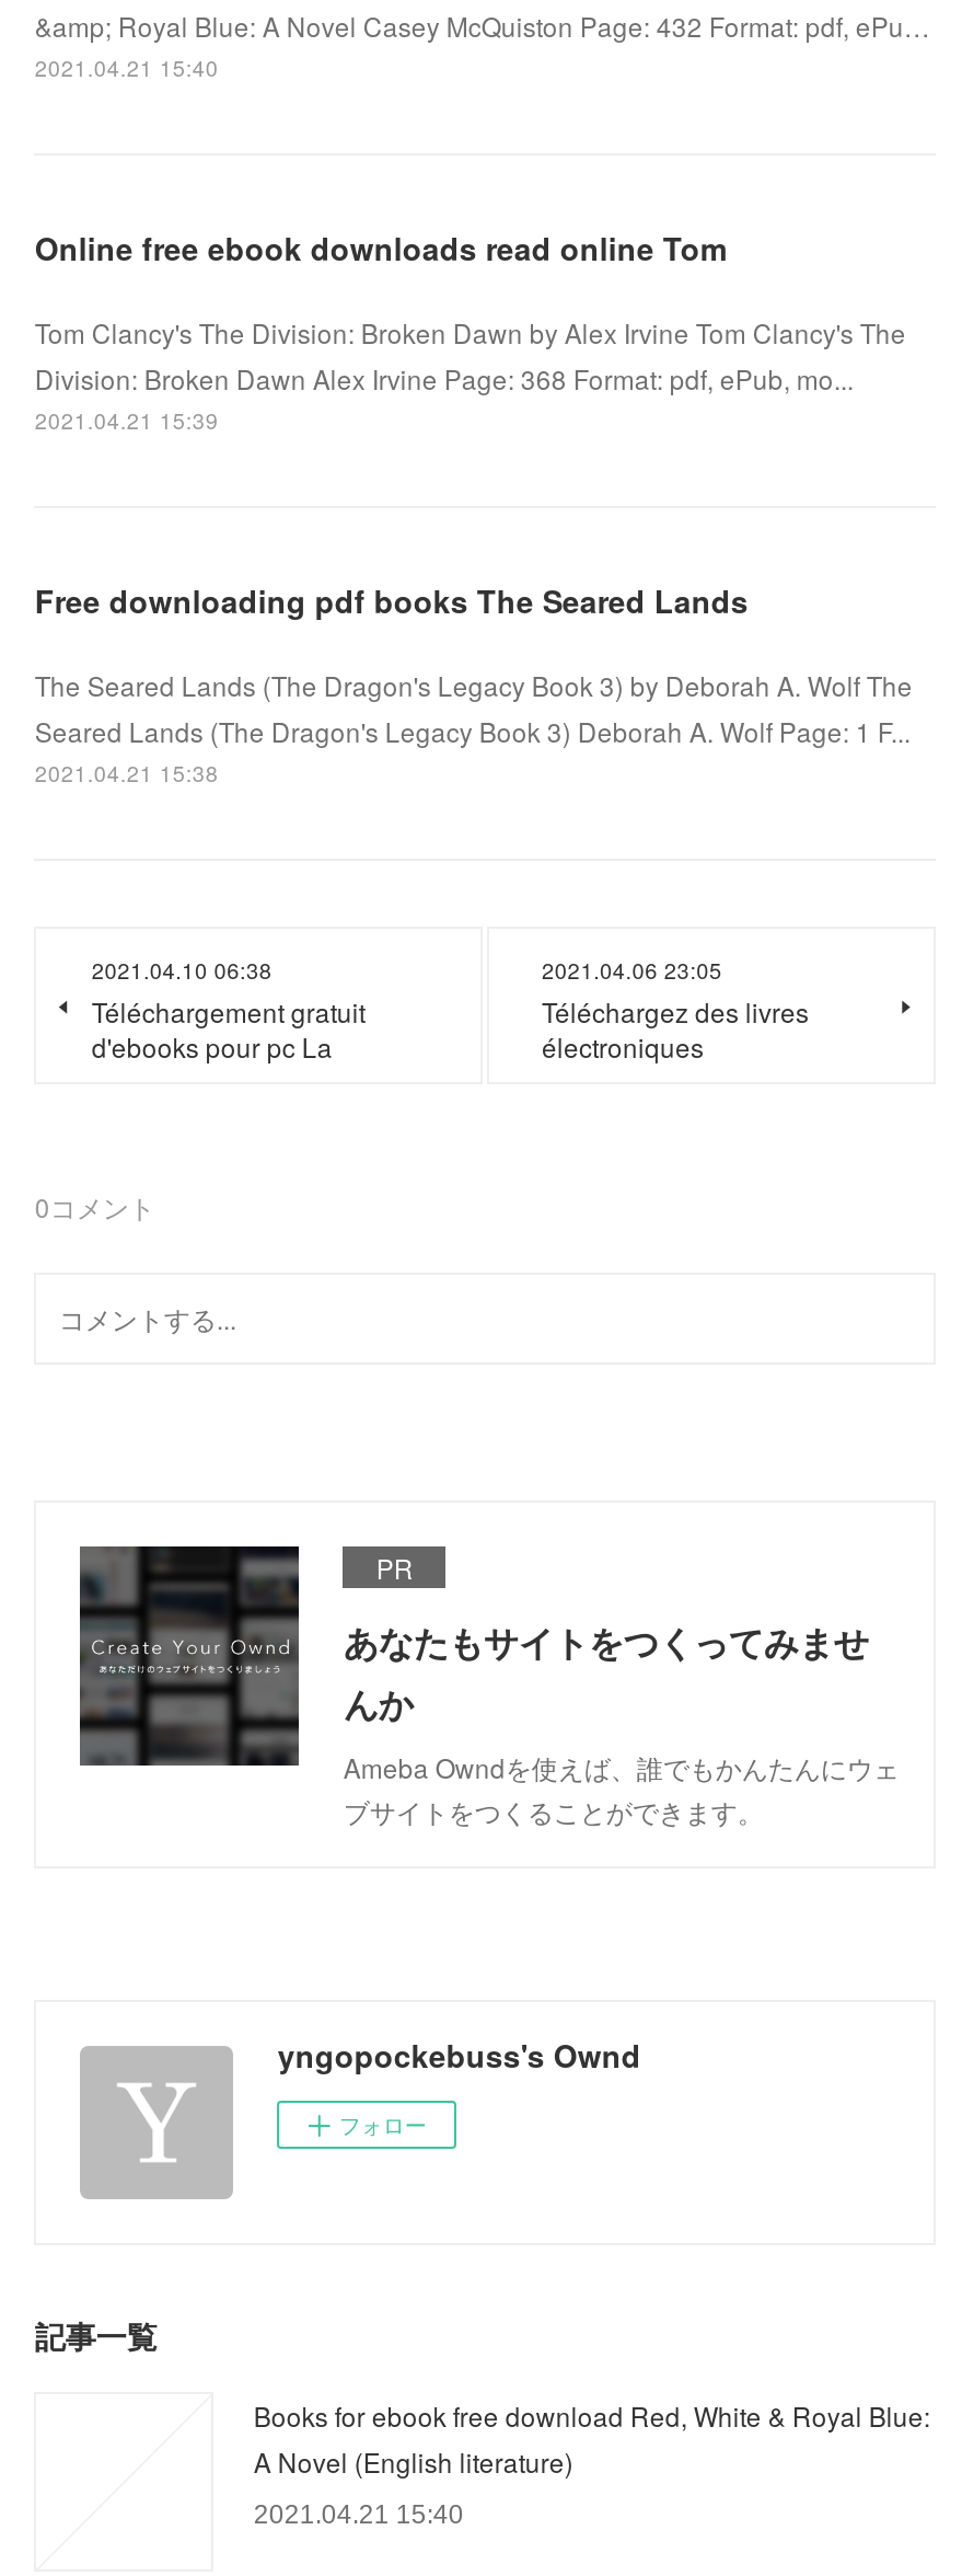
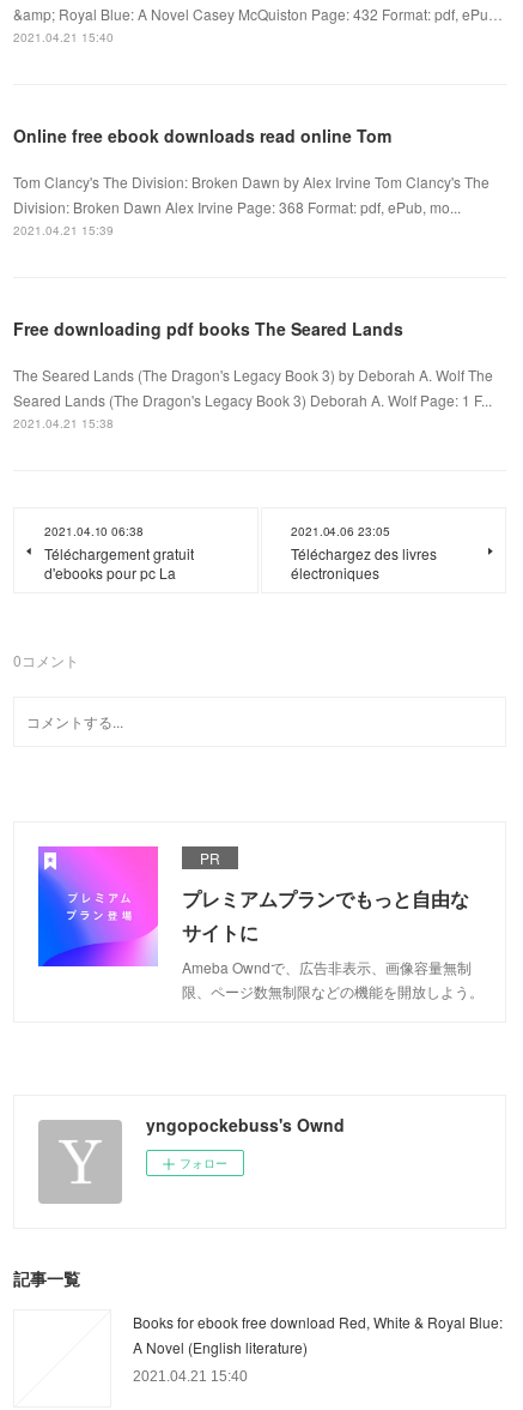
[78,1544,899,1829] [image] | あなたもサイトをつくってみませ | んか | Ameba Owndを使えば、誰でもかんたんにウェ | ブサイトをつくることができます。 -> [37,845,484,1001] [image] | プレミアムプランでもっと自由な | サイトに | Ameba Owndで、広告非表示、画像容量無制 | 限、ページ数無制限などの機能を開放しよう。

